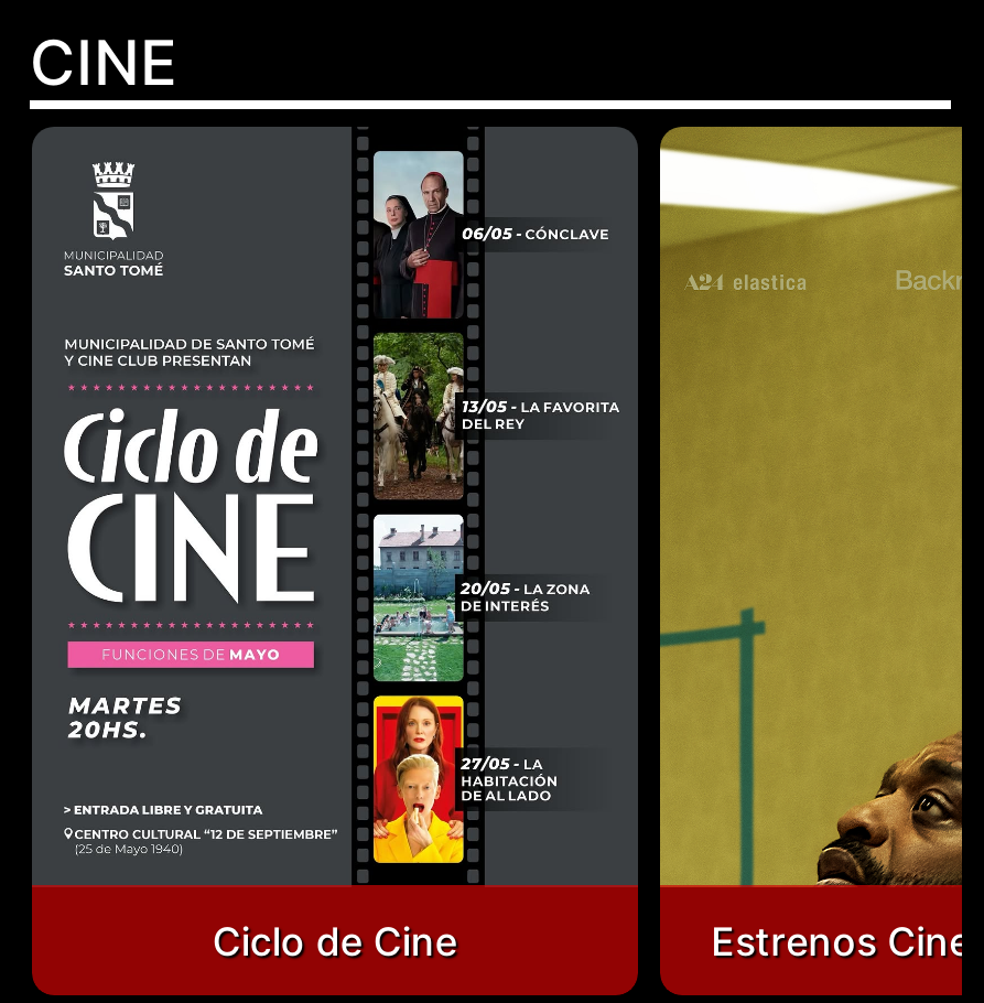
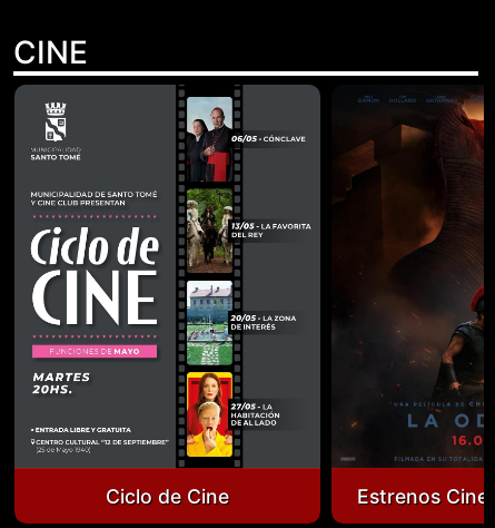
[658,125,964,887] [image] -> [331,85,485,469] [image]

